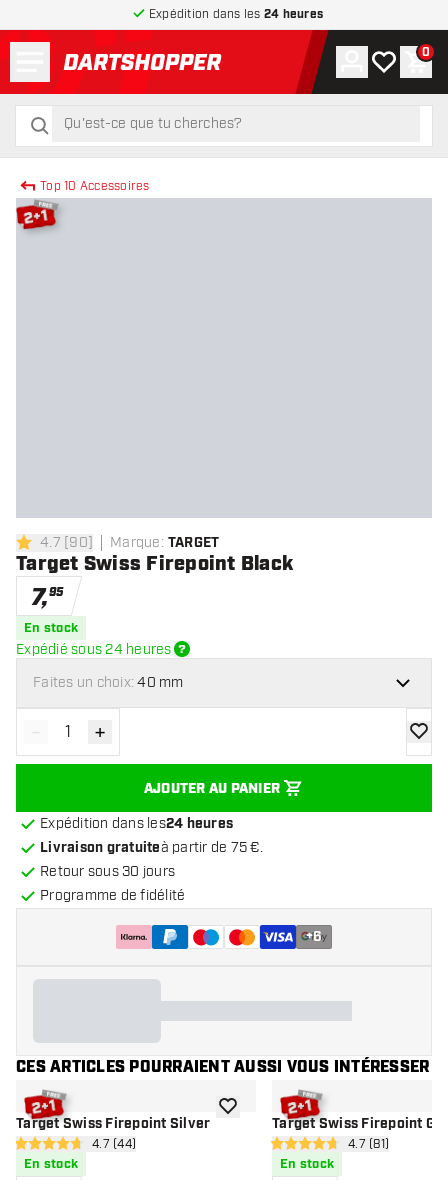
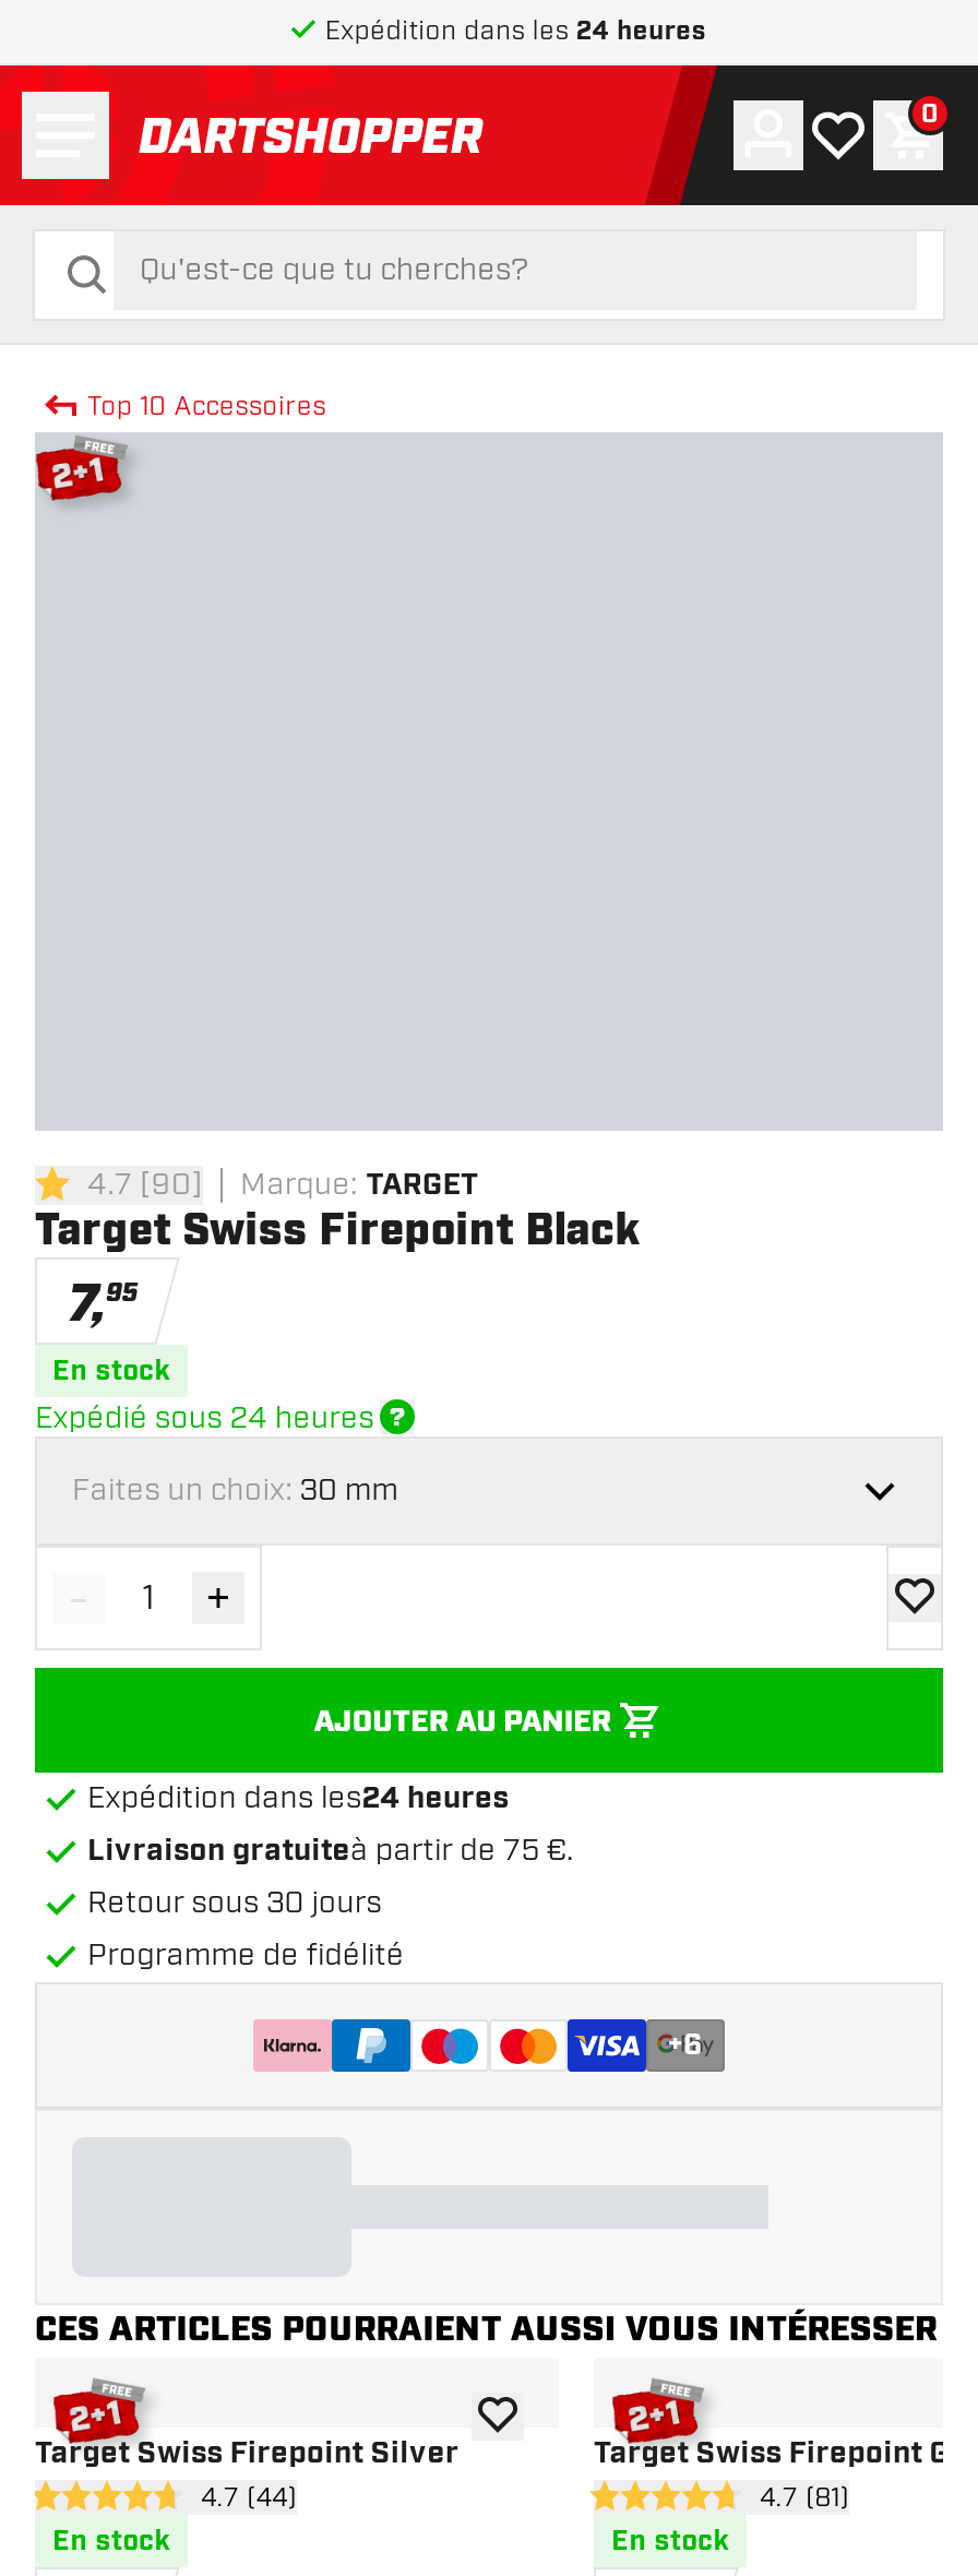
[33,674,183,691] Faites un choix: 40 mm -> [72,1471,398,1508] Faites un choix: 30 mm

